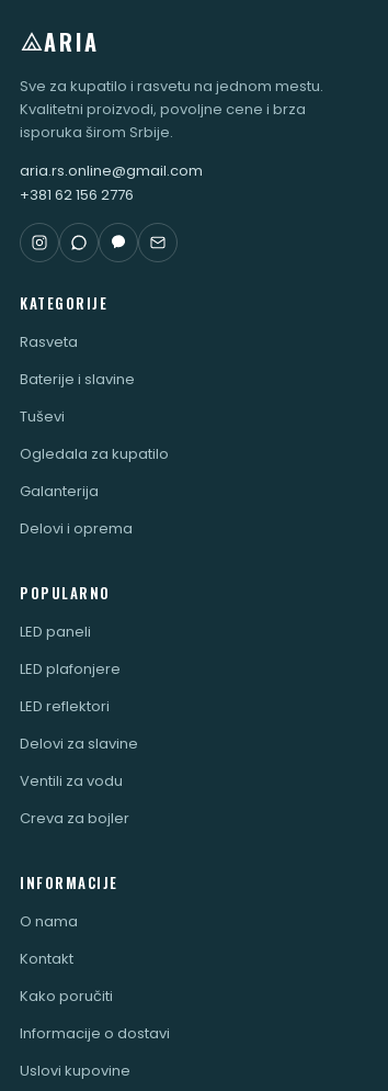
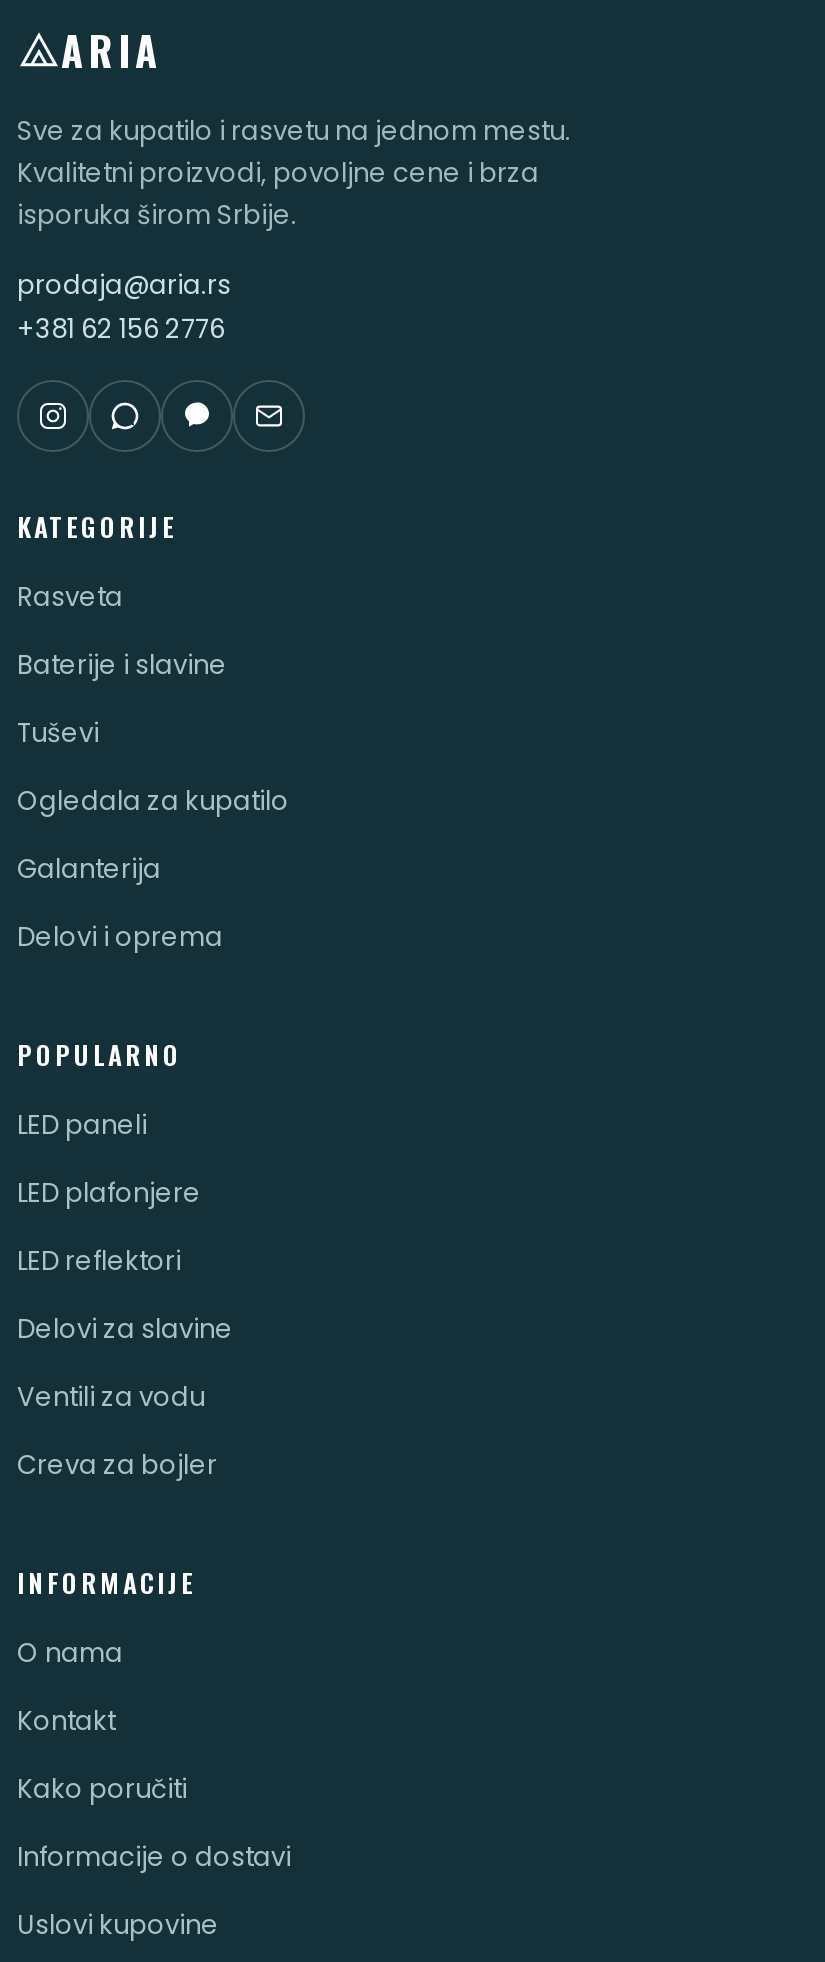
[20,160,203,181] aria.rs.online@gmail.com -> [17,266,231,304] prodaja@aria.rs

